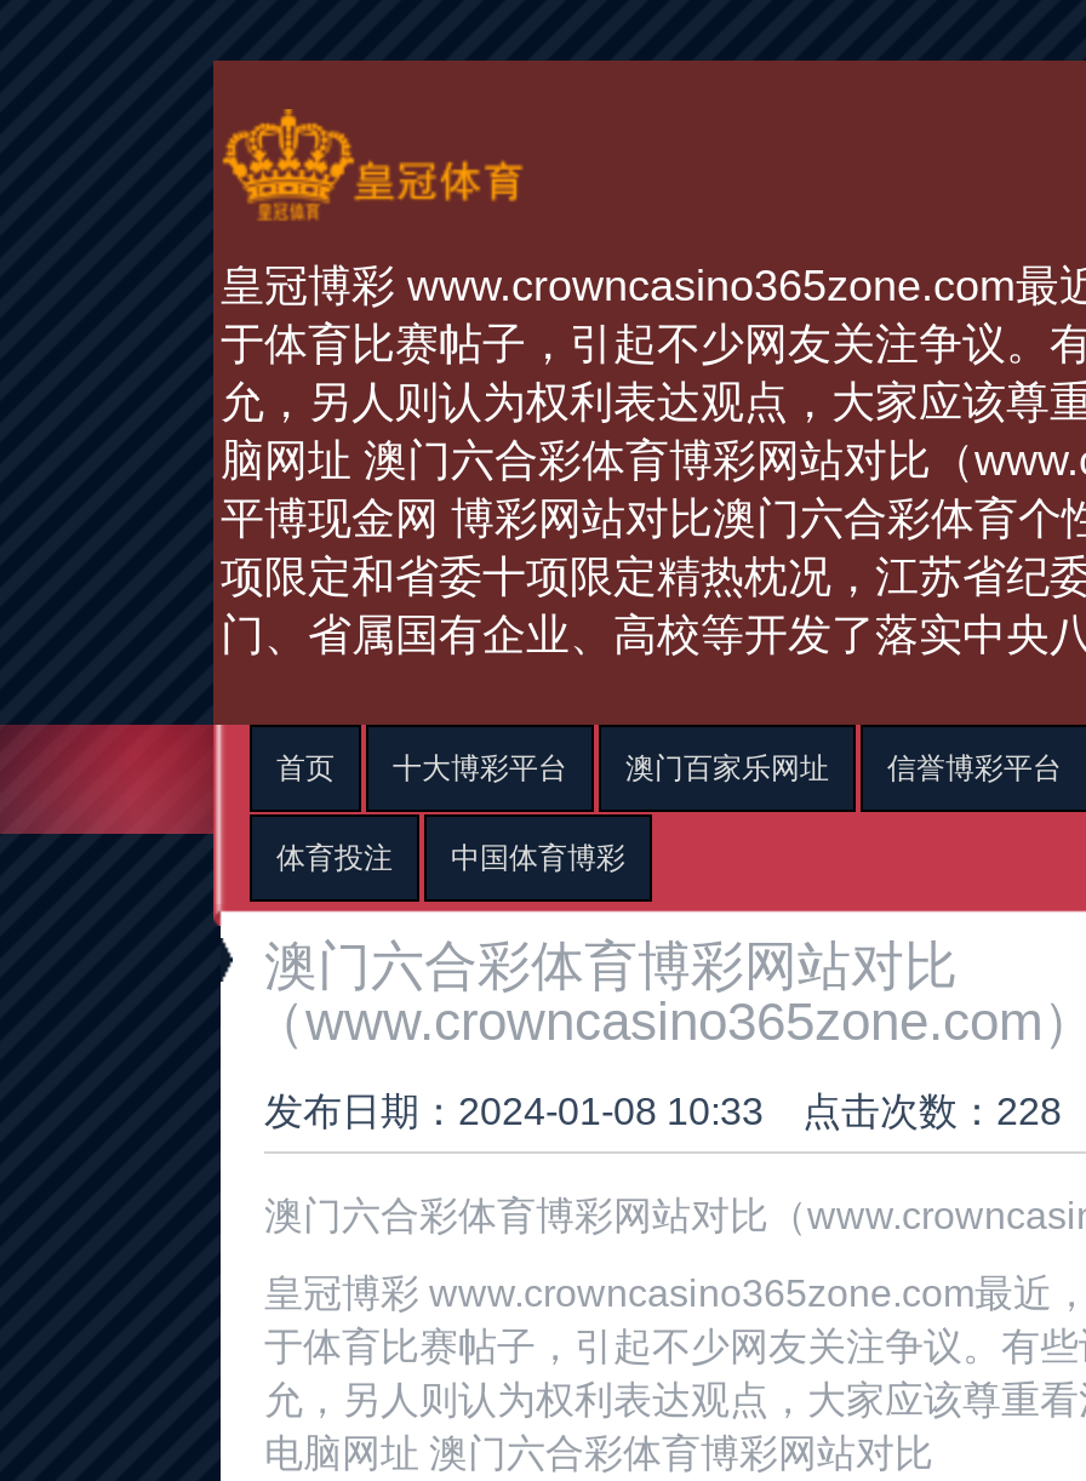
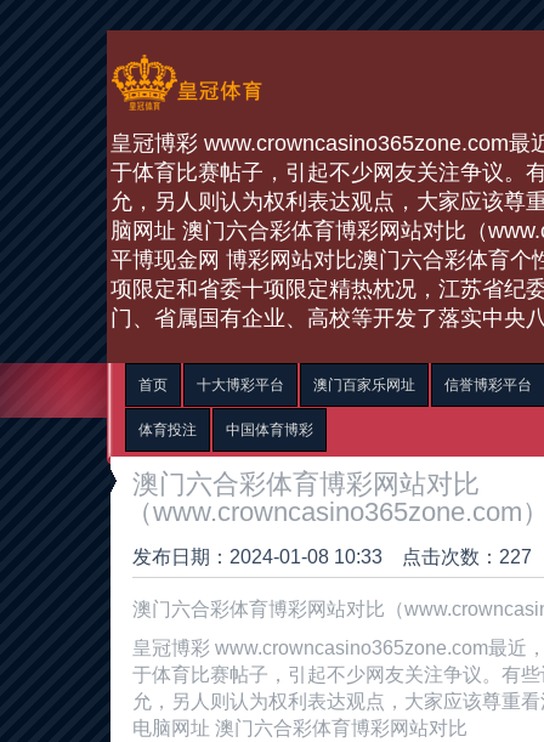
[264,1091,1062,1132] 发布日期：2024-01-08 10:33 点击次数：228 -> [132,546,532,567] 发布日期：2024-01-08 10:33 点击次数：227

